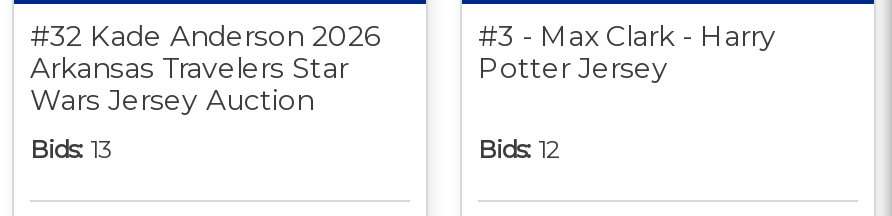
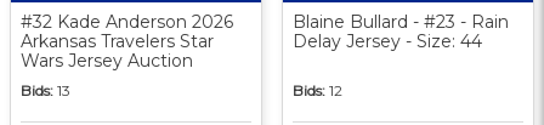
[478,17,776,85] #3 - Max Clark - Harry | Potter Jersey -> [293,10,509,52] Blaine Bullard - #23 - Rain | Delay Jersey - Size: 44

